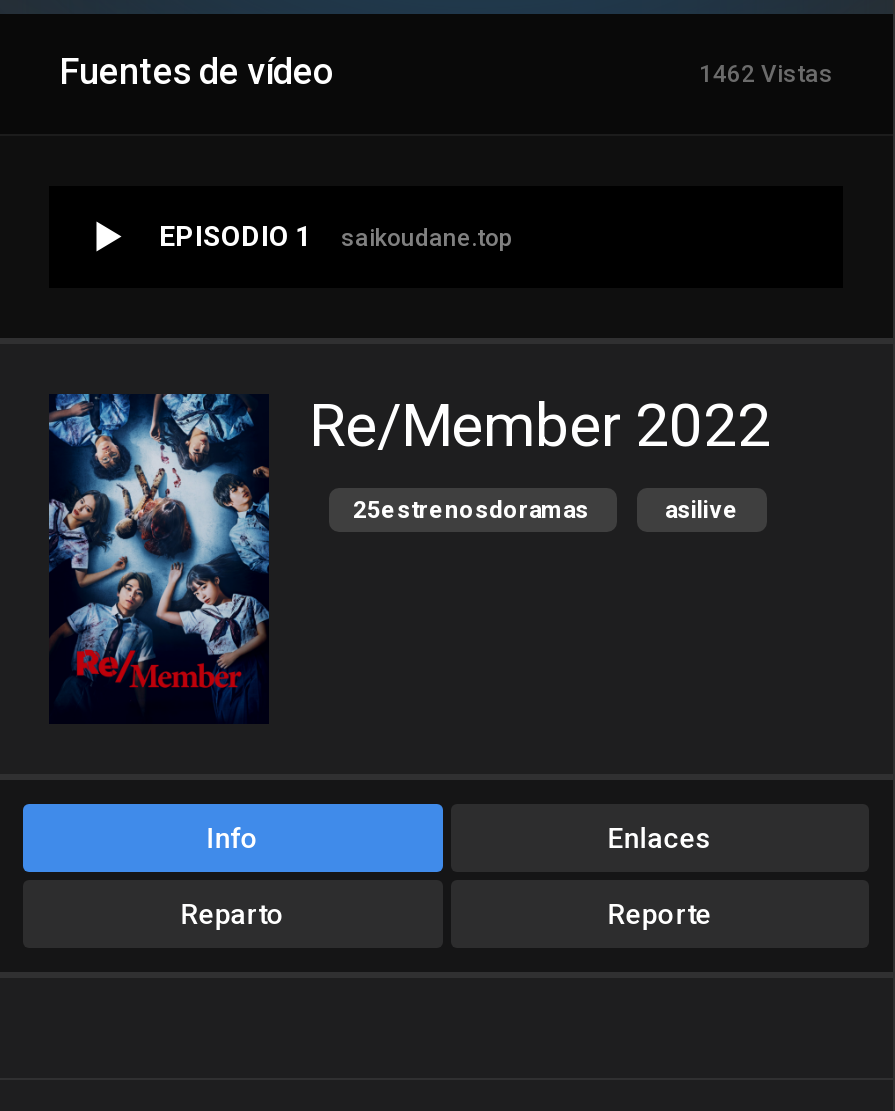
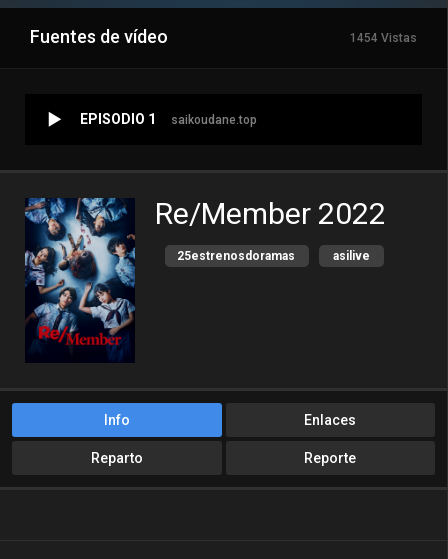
[699,59,833,87] 1462 Vistas -> [350,31,417,45] 1454 Vistas

